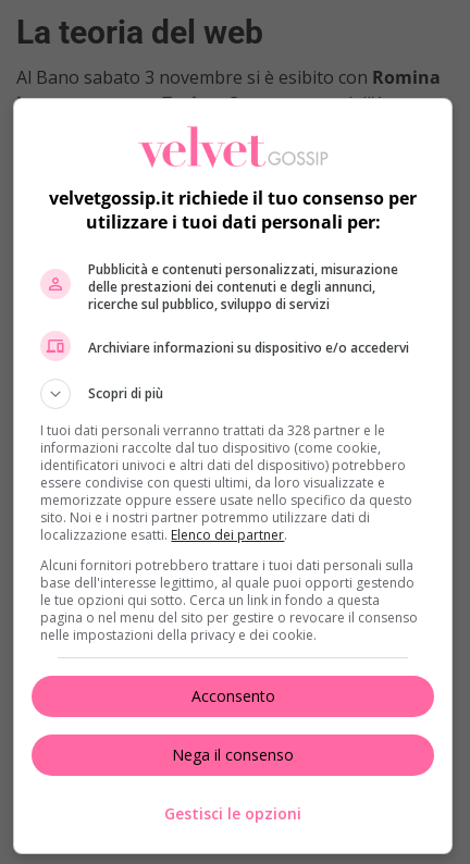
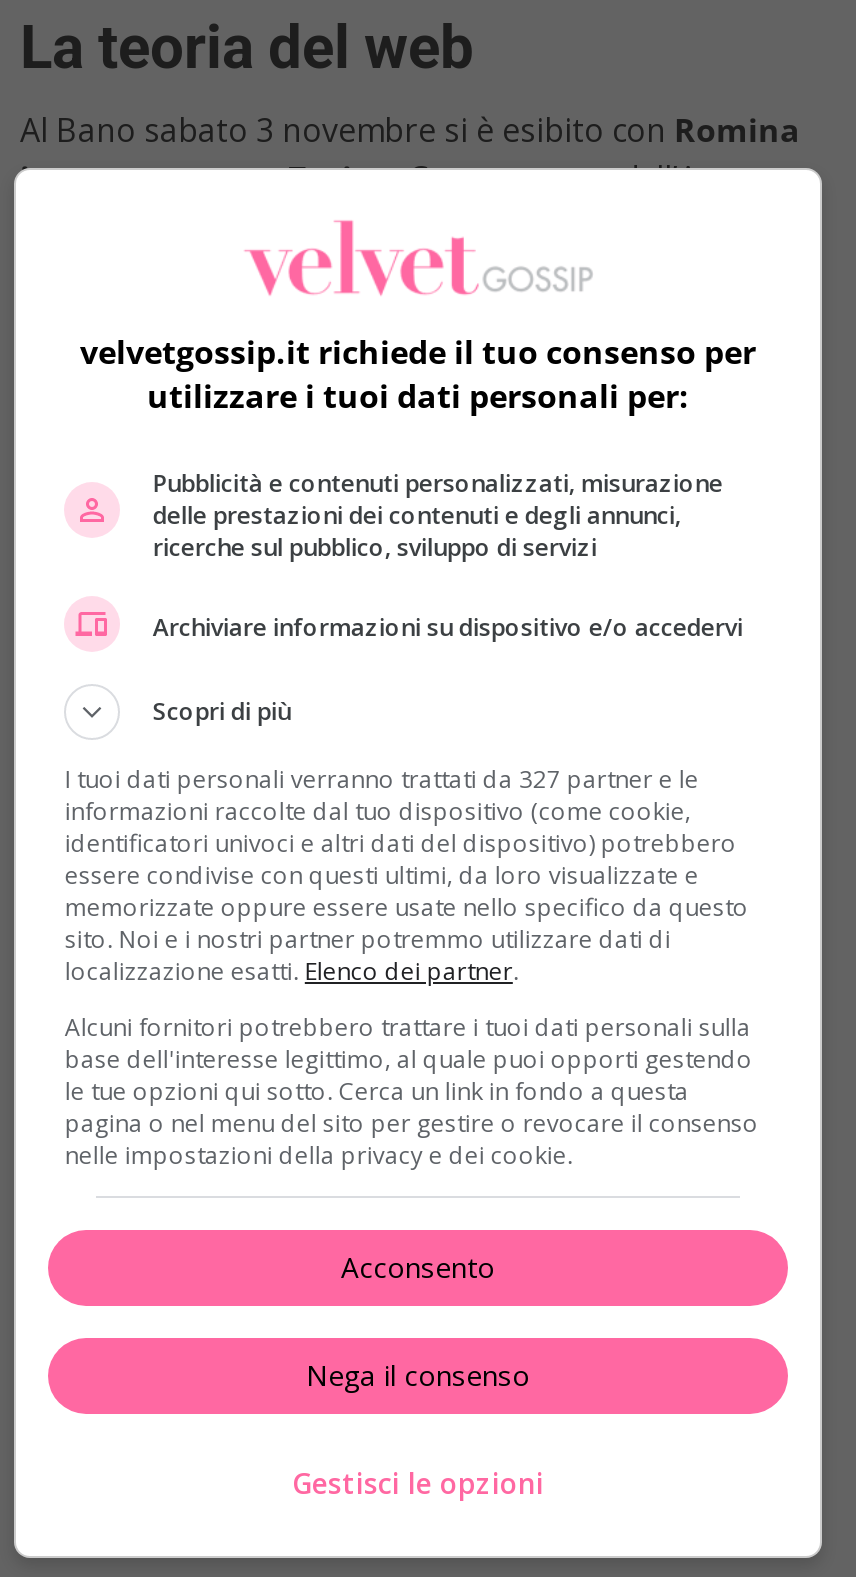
[41,421,386,439] I tuoi dati personali verranno trattati da 328 partner e le -> [65,761,699,795] I tuoi dati personali verranno trattati da 327 partner e le

